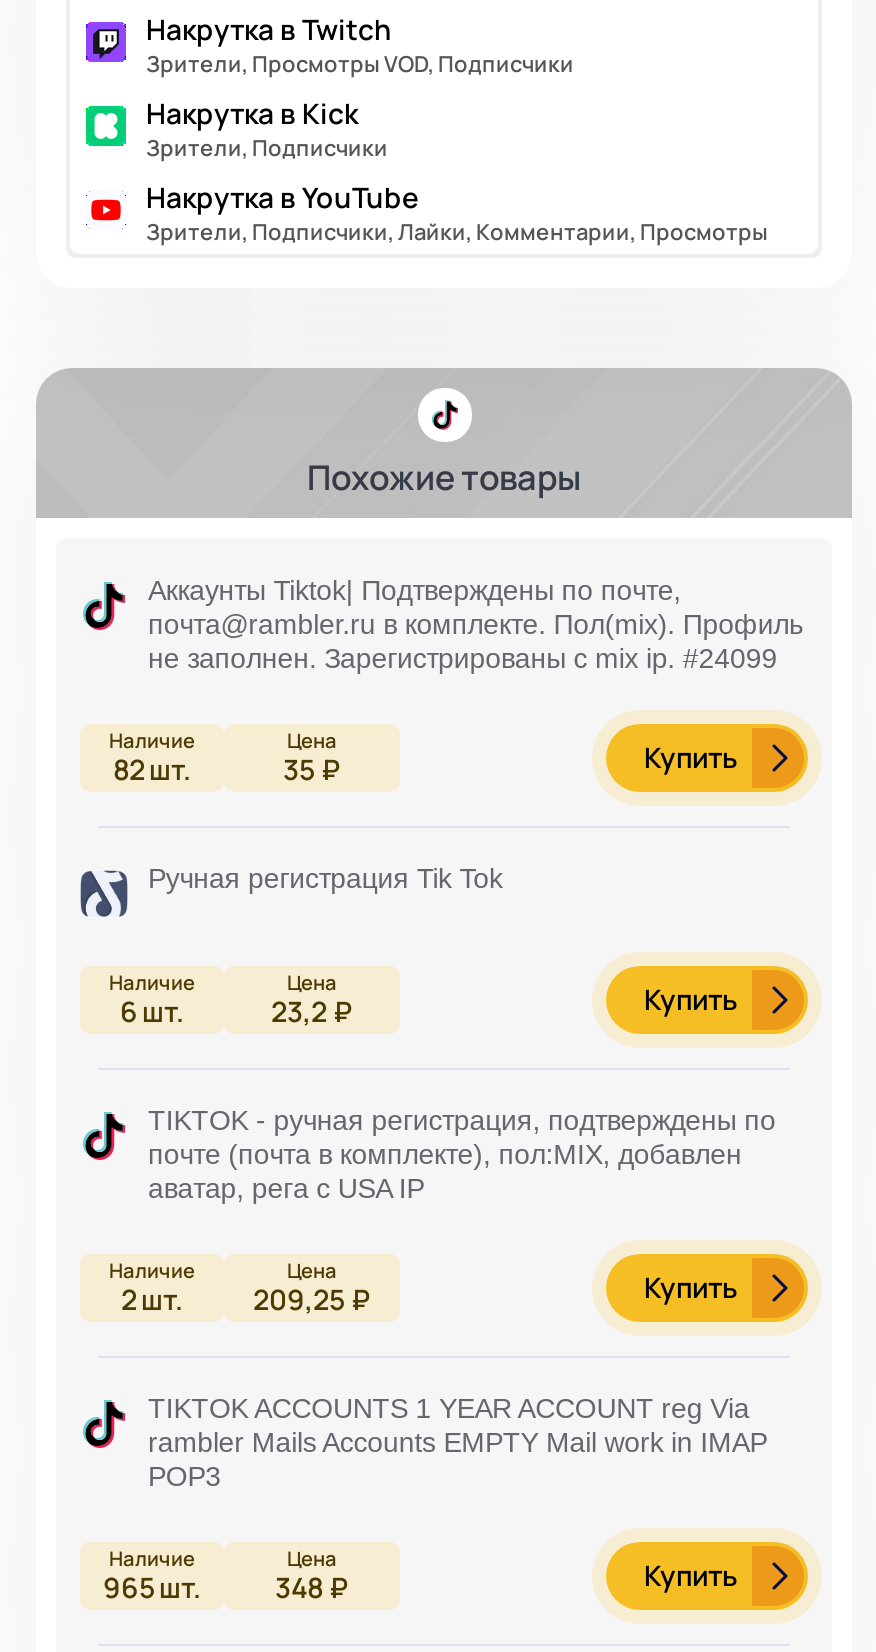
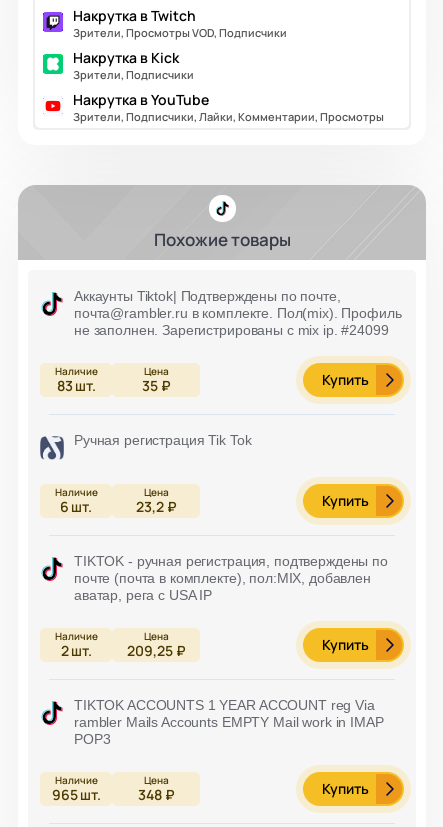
[113,751,191,789] 82 шт. -> [56,376,95,395] 83 шт.

